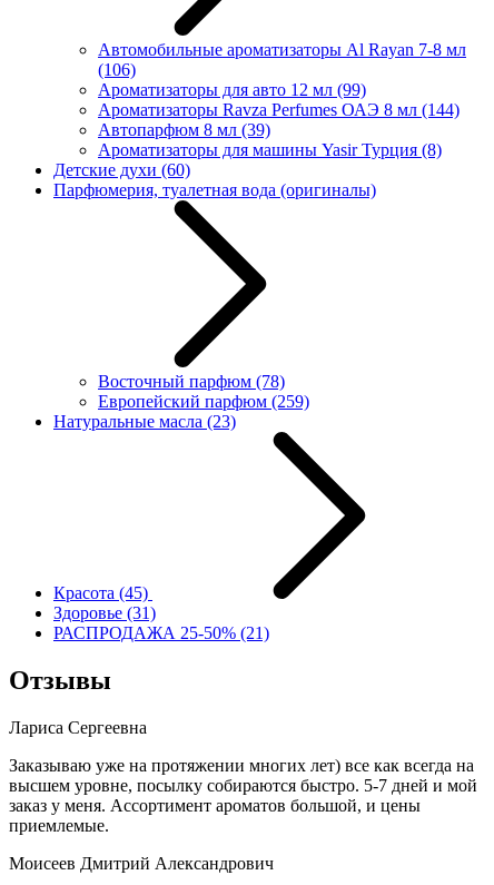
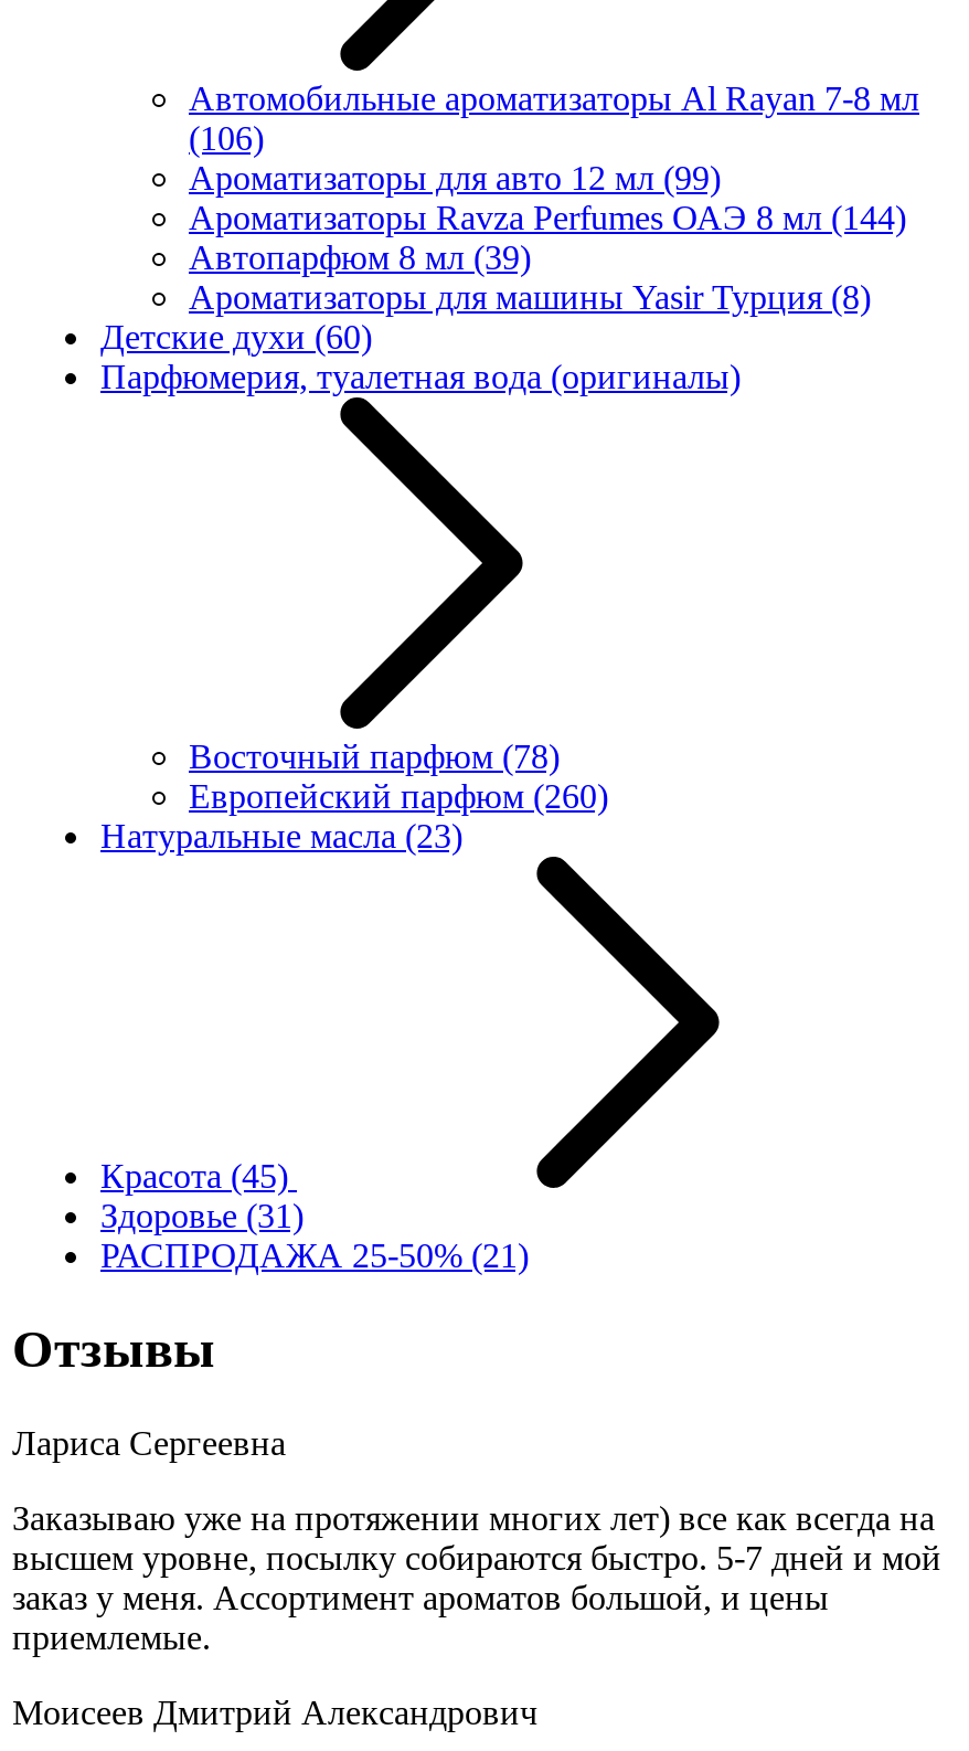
[98,392,309,411] Европейский парфюм (259) -> [189,777,608,815] Европейский парфюм (260)

